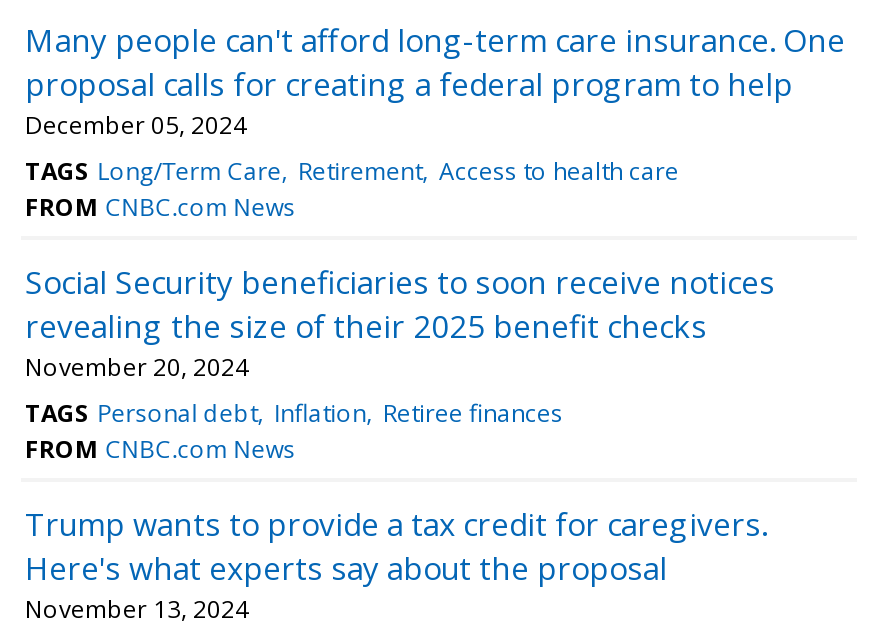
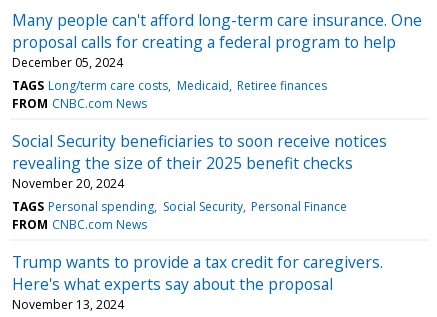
[25,154,679,188] TAGS Long/Term Care Retirement Access to health care -> [12,77,327,94] TAGS Long/term care costs Medicaid Retiree finances
[25,396,563,430] TAGS Personal debt Inflation Retiree finances -> [12,198,347,215] TAGS Personal spending Social Security Personal Finance

